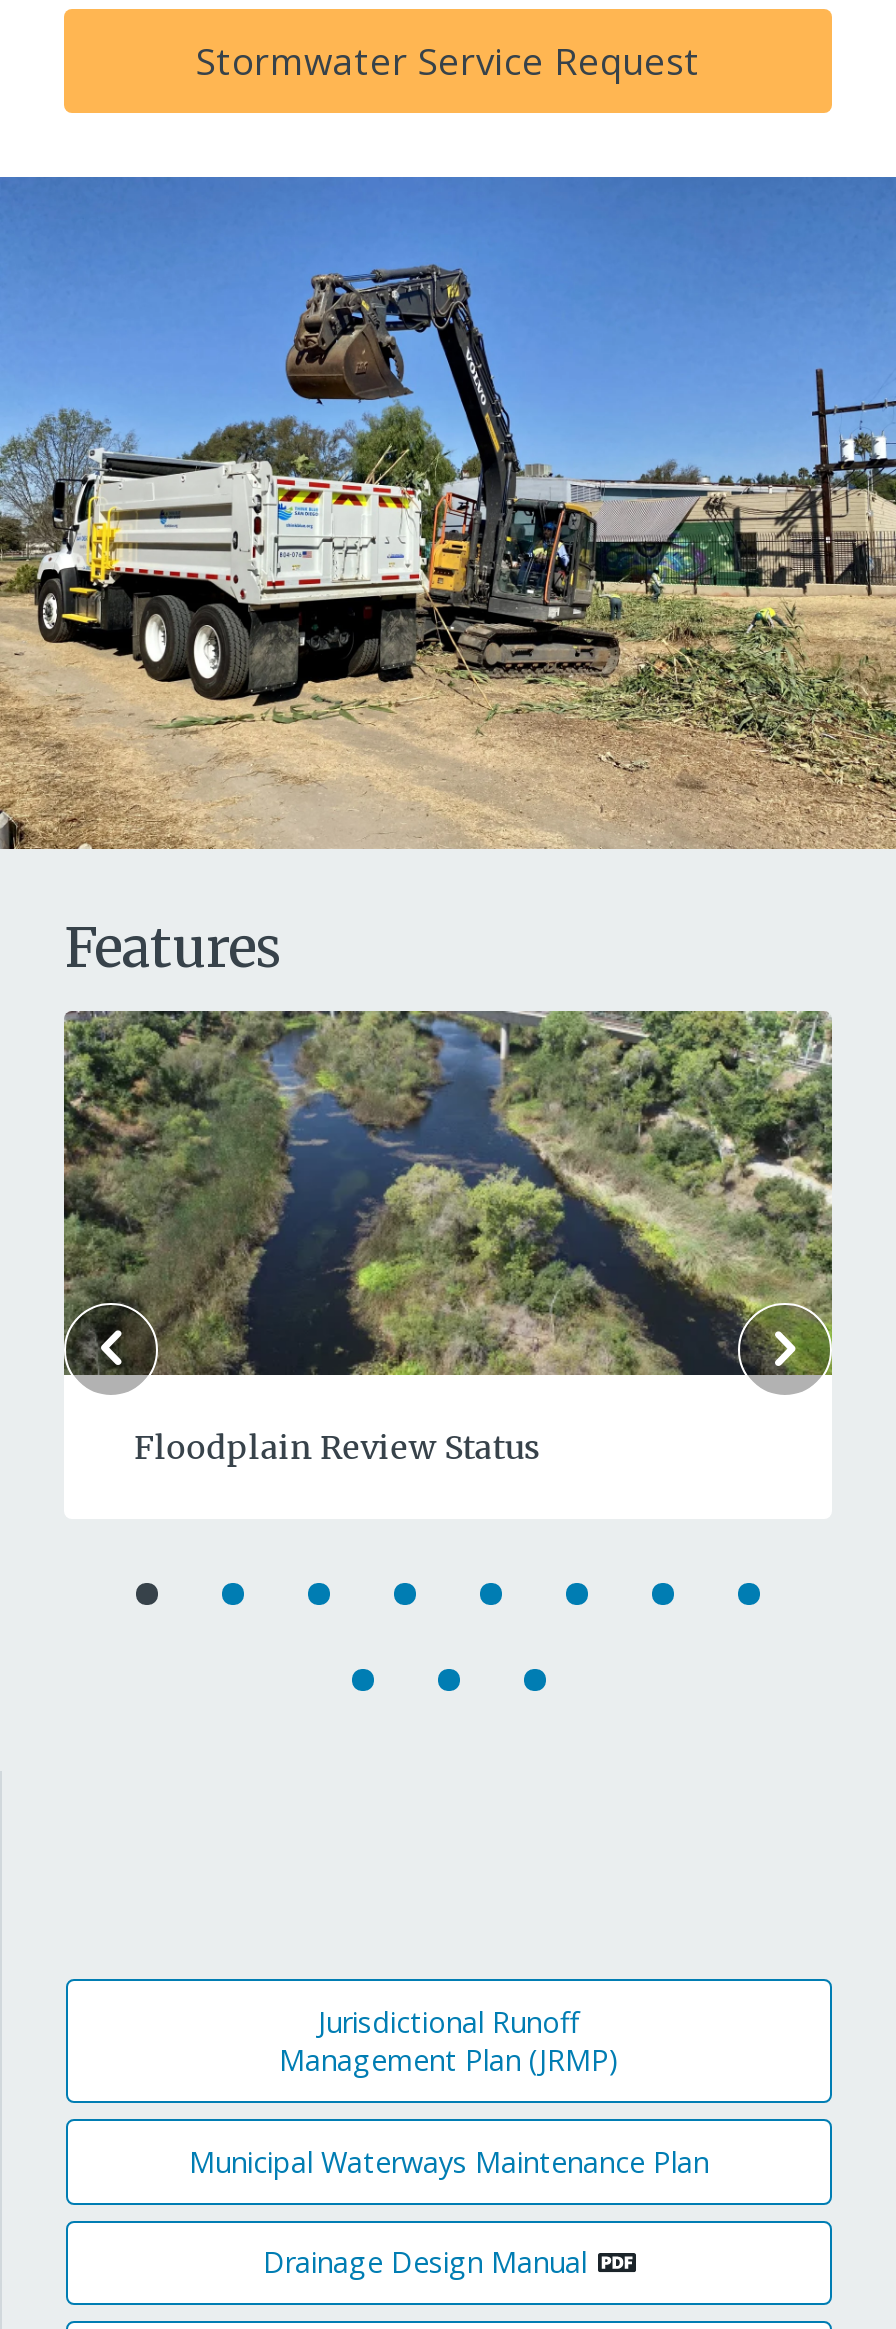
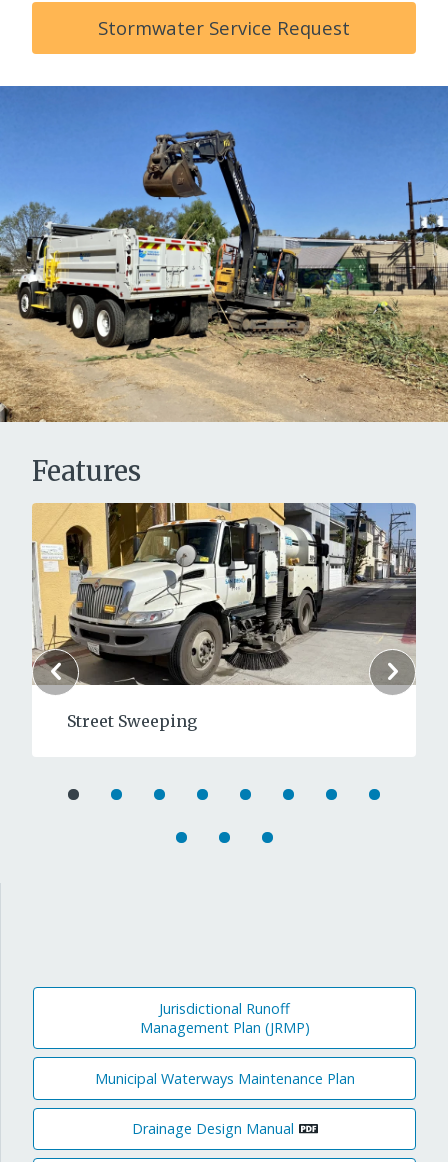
[62,1009,834,1468] [image] | Floodplain Review Status -> [32,503,417,731] [image] | Street Sweeping

